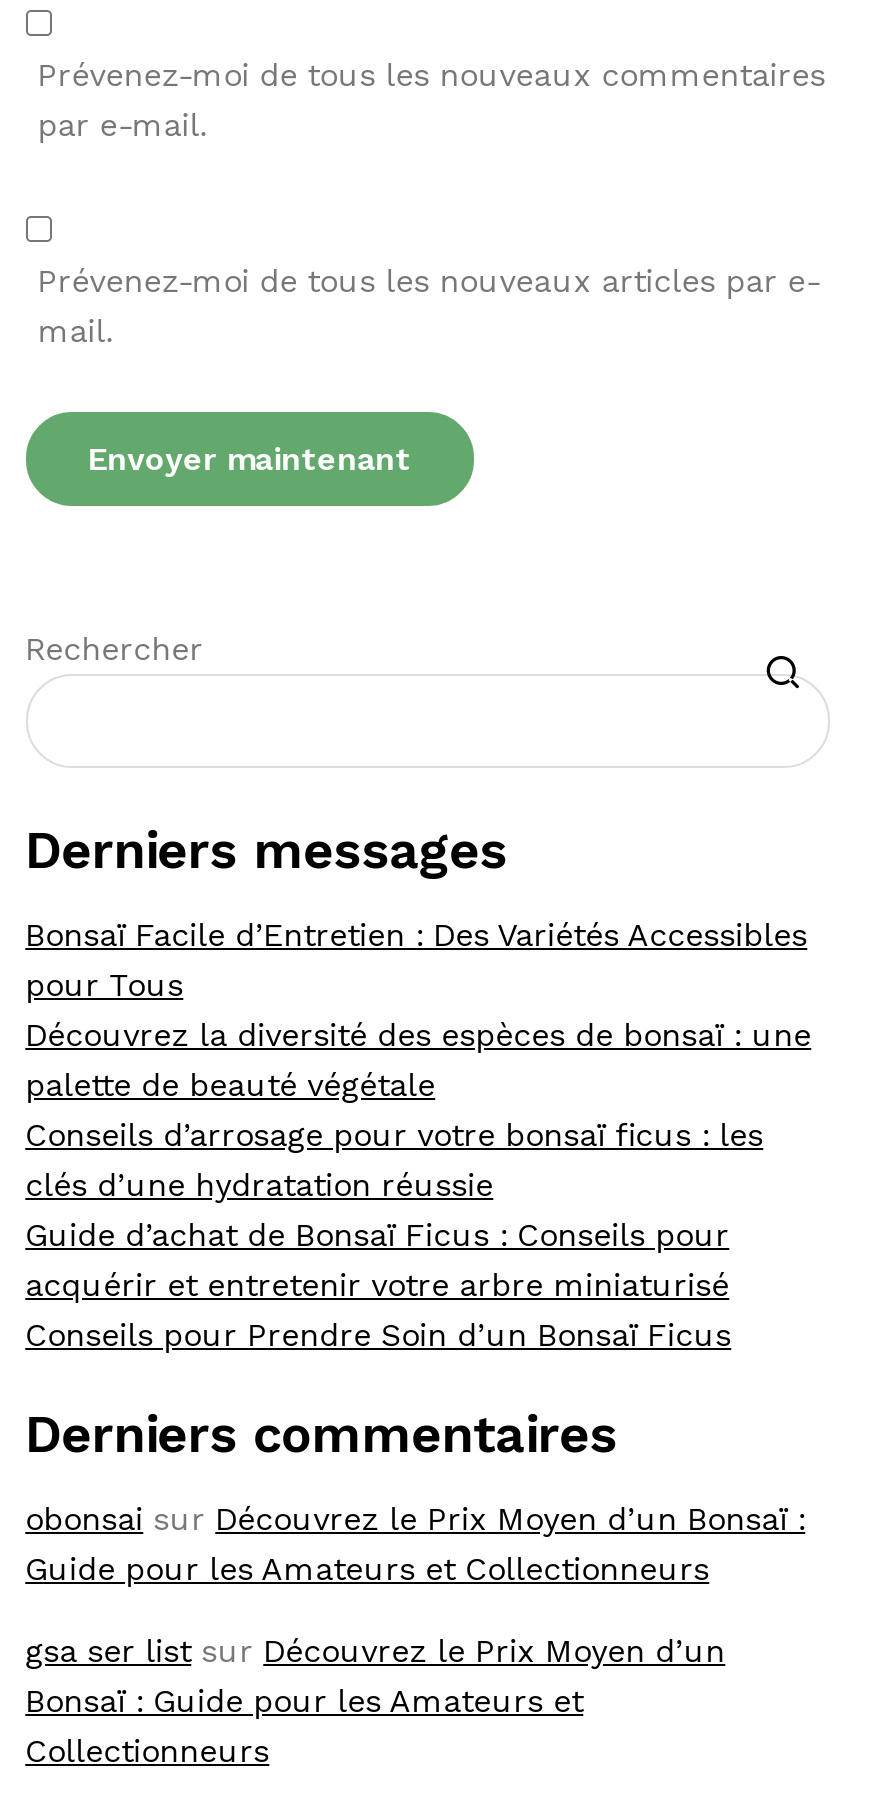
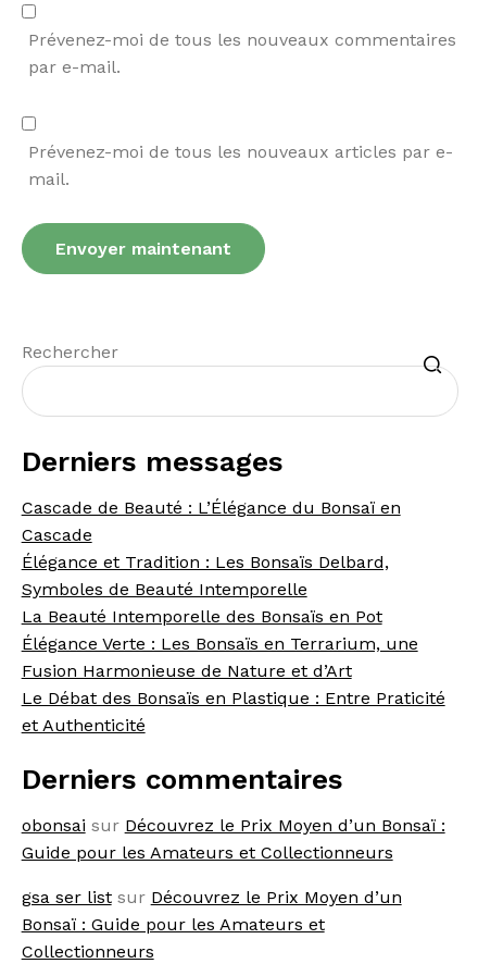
[25,916,811,1354] Bonsaï Facile d’Entretien : Des Variétés Accessibles | pour Tous | Découvrez la diversité des espèces de bonsaï : une | palette de beauté végétale | Conseils d’arrosage pour votre bonsaï ficus : les | clés d’une hydratation réussie | Guide d’achat de Bonsaï Ficus : Conseils pour | acquérir et entretenir votre arbre miniaturisé | Conseils pour Prendre Soin d’un Bonsaï Ficus -> [21,497,445,735] Cascade de Beauté : L’Élégance du Bonsaï en | Cascade | Élégance et Tradition : Les Bonsaïs Delbard, | Symboles de Beauté Intemporelle | La Beauté Intemporelle des Bonsaïs en Pot | Élégance Verte : Les Bonsaïs en Terrarium, une | Fusion Harmonieuse de Nature et d’Art | Le Débat des Bonsaïs en Plastique : Entre Praticité | et Authenticité

